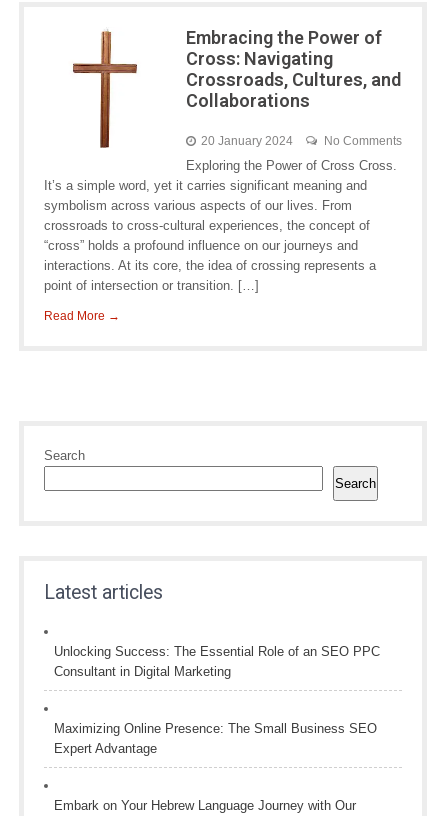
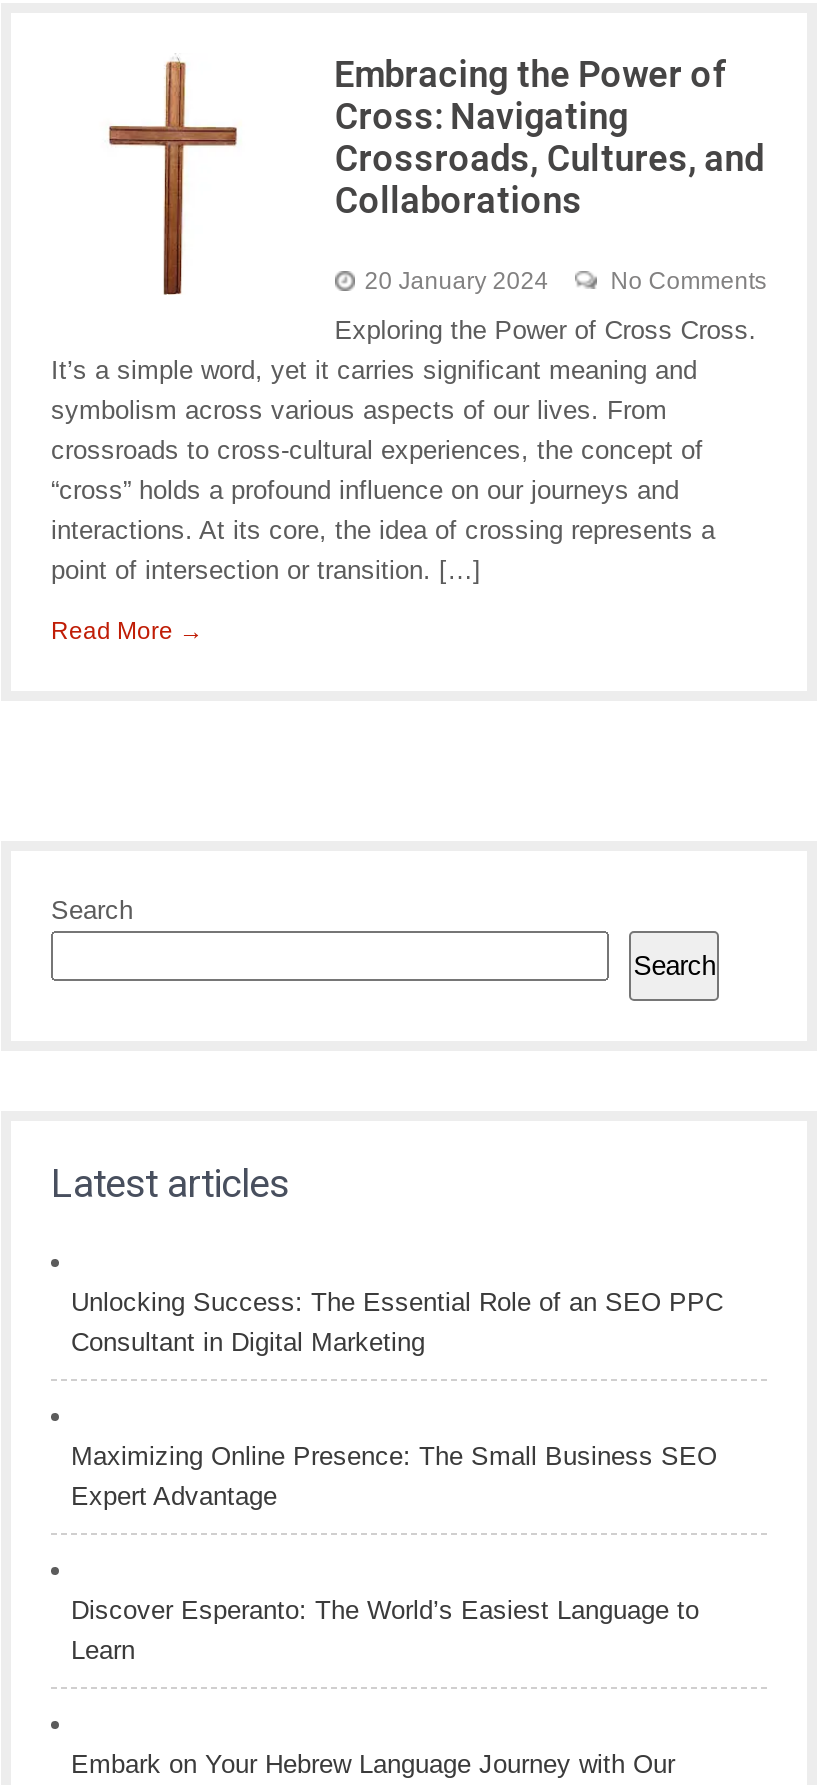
none -> [71,1594,699,1664] Discover Esperanto: The World’s Easiest Language to | Learn

